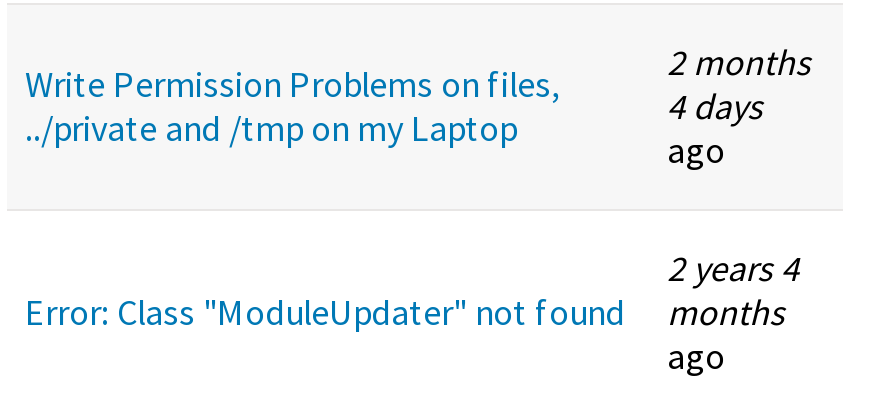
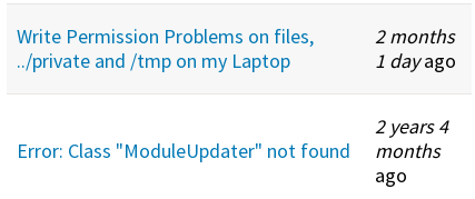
[667,82,763,172] 4 days | ago -> [375,47,456,73] 1 dayago

